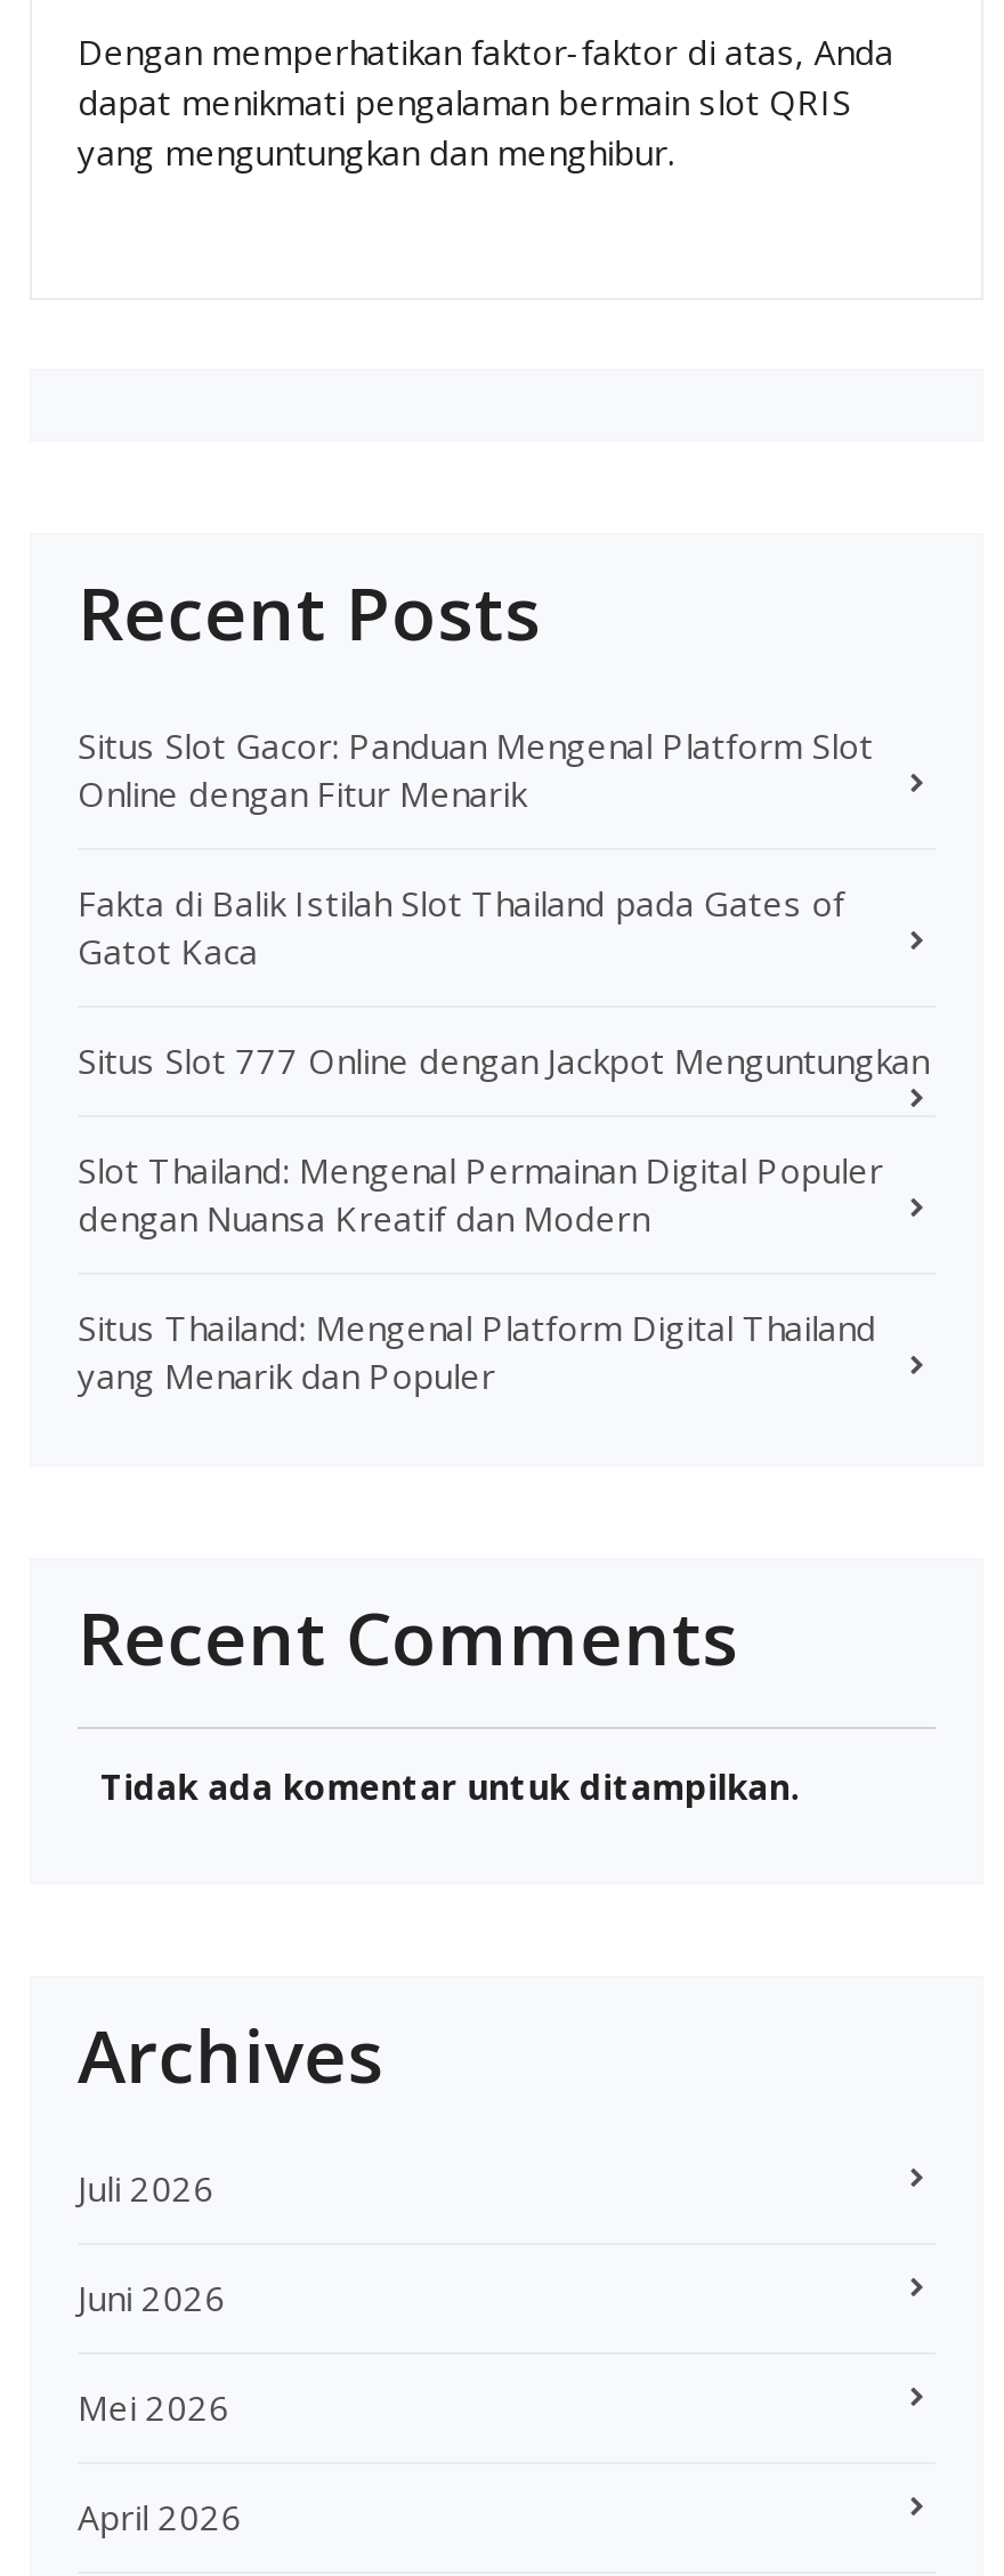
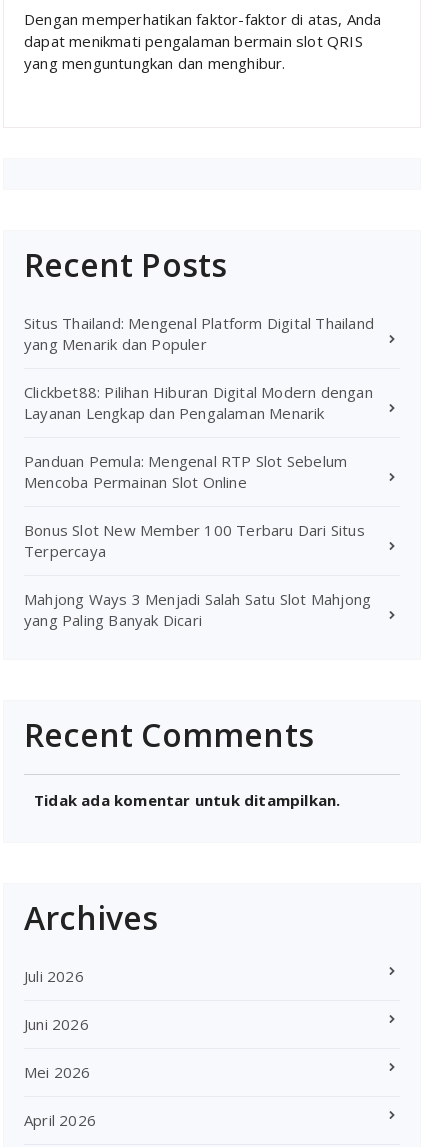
[78,722,929,1240] Situs Slot Gacor: Panduan Mengenal Platform Slot | Online dengan Fitur Menarik | Fakta di Balik Istilah Slot Thailand pada Gates of | Gatot Kaca | Situs Slot 777 Online dengan Jackpot Menguntungkan | Slot Thailand: Mengenal Permainan Digital Populer | dengan Nuansa Kreatif dan Modern -> none
moved [78,1304,876,1397] -> [24,313,374,354]: Situs Thailand: Mengenal Platform Digital Thailand | yang Menarik dan Populer
none -> [24,382,373,630] Clickbet88: Pilihan Hiburan Digital Modern dengan | Layanan Lengkap dan Pengalaman Menarik | Panduan Pemula: Mengenal RTP Slot Sebelum | Mencoba Permainan Slot Online | Bonus Slot New Member 100 Terbaru Dari Situs | Terpercaya | Mahjong Ways 3 Menjadi Salah Satu Slot Mahjong | yang Paling Banyak Dicari

